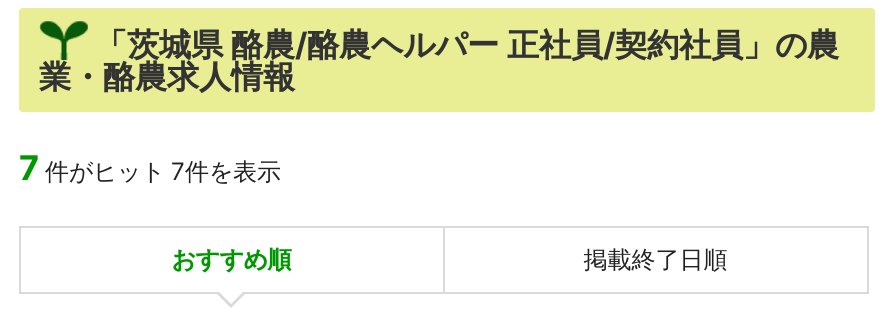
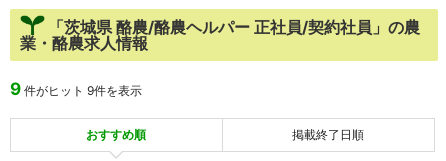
[19,148,281,188] 7 件がヒット7件を表示 -> [10,79,142,99] 9 件がヒット9件を表示

